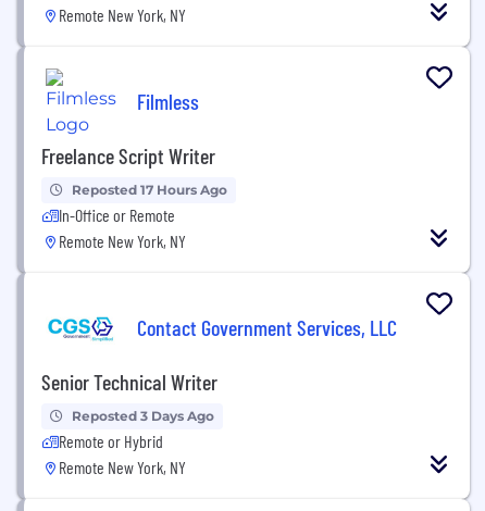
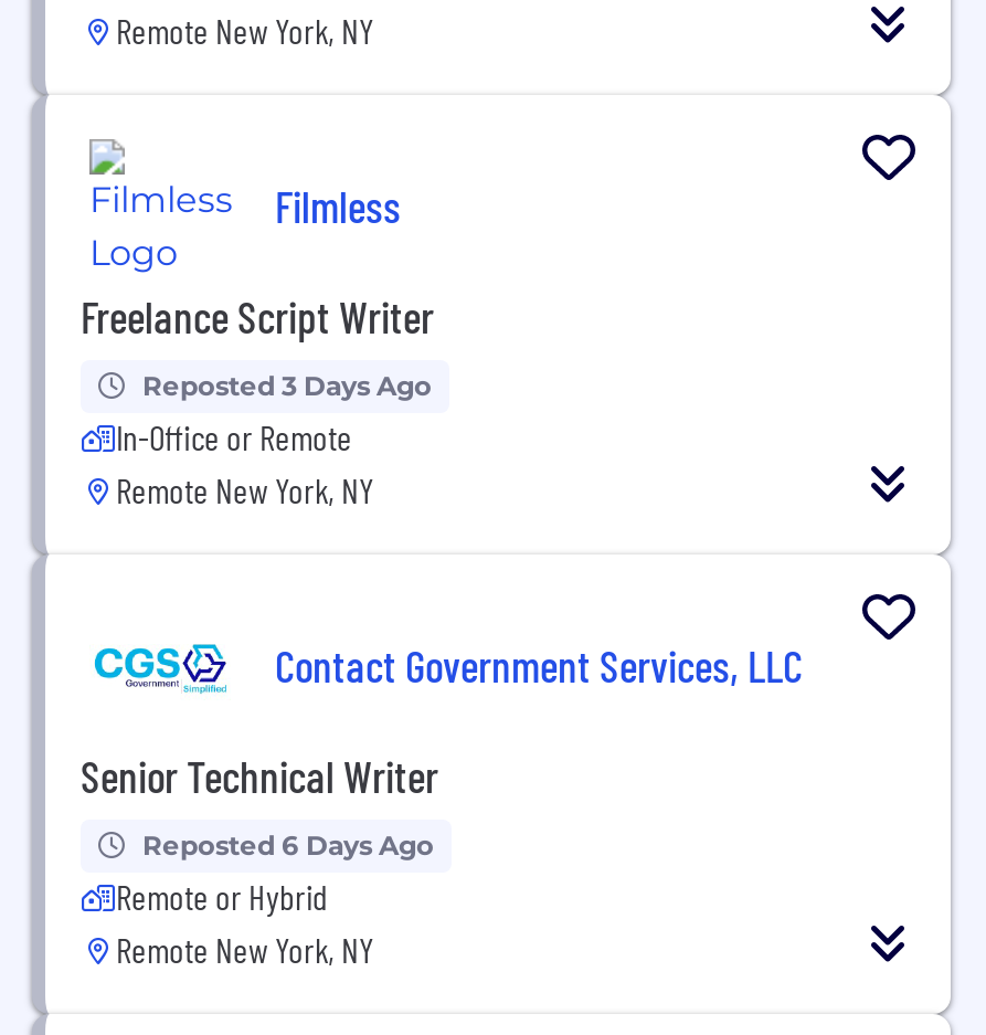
[72,181,227,198] Reposted 17 Hours Ago -> none
none -> [142,828,434,861] Reposted 6 Days Ago
moved [72,407,214,424] -> [142,368,432,401]: Reposted 3 Days Ago

